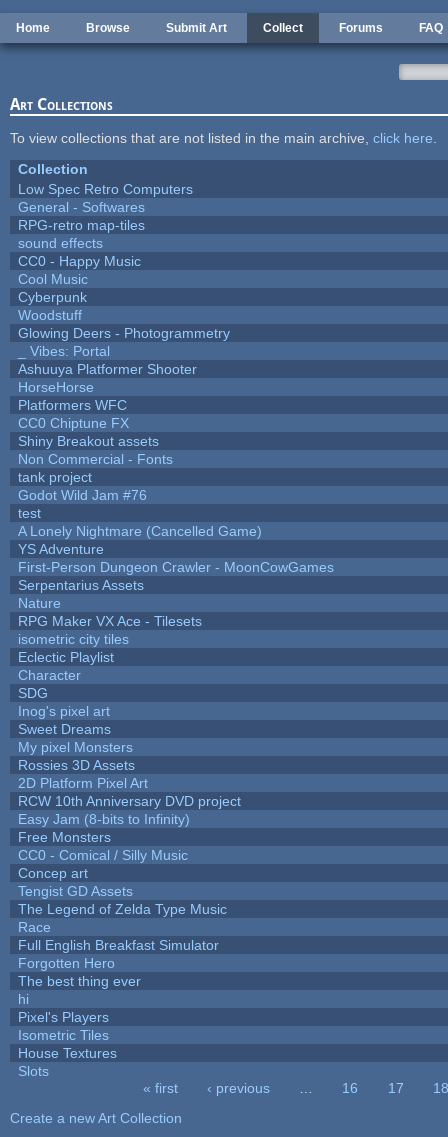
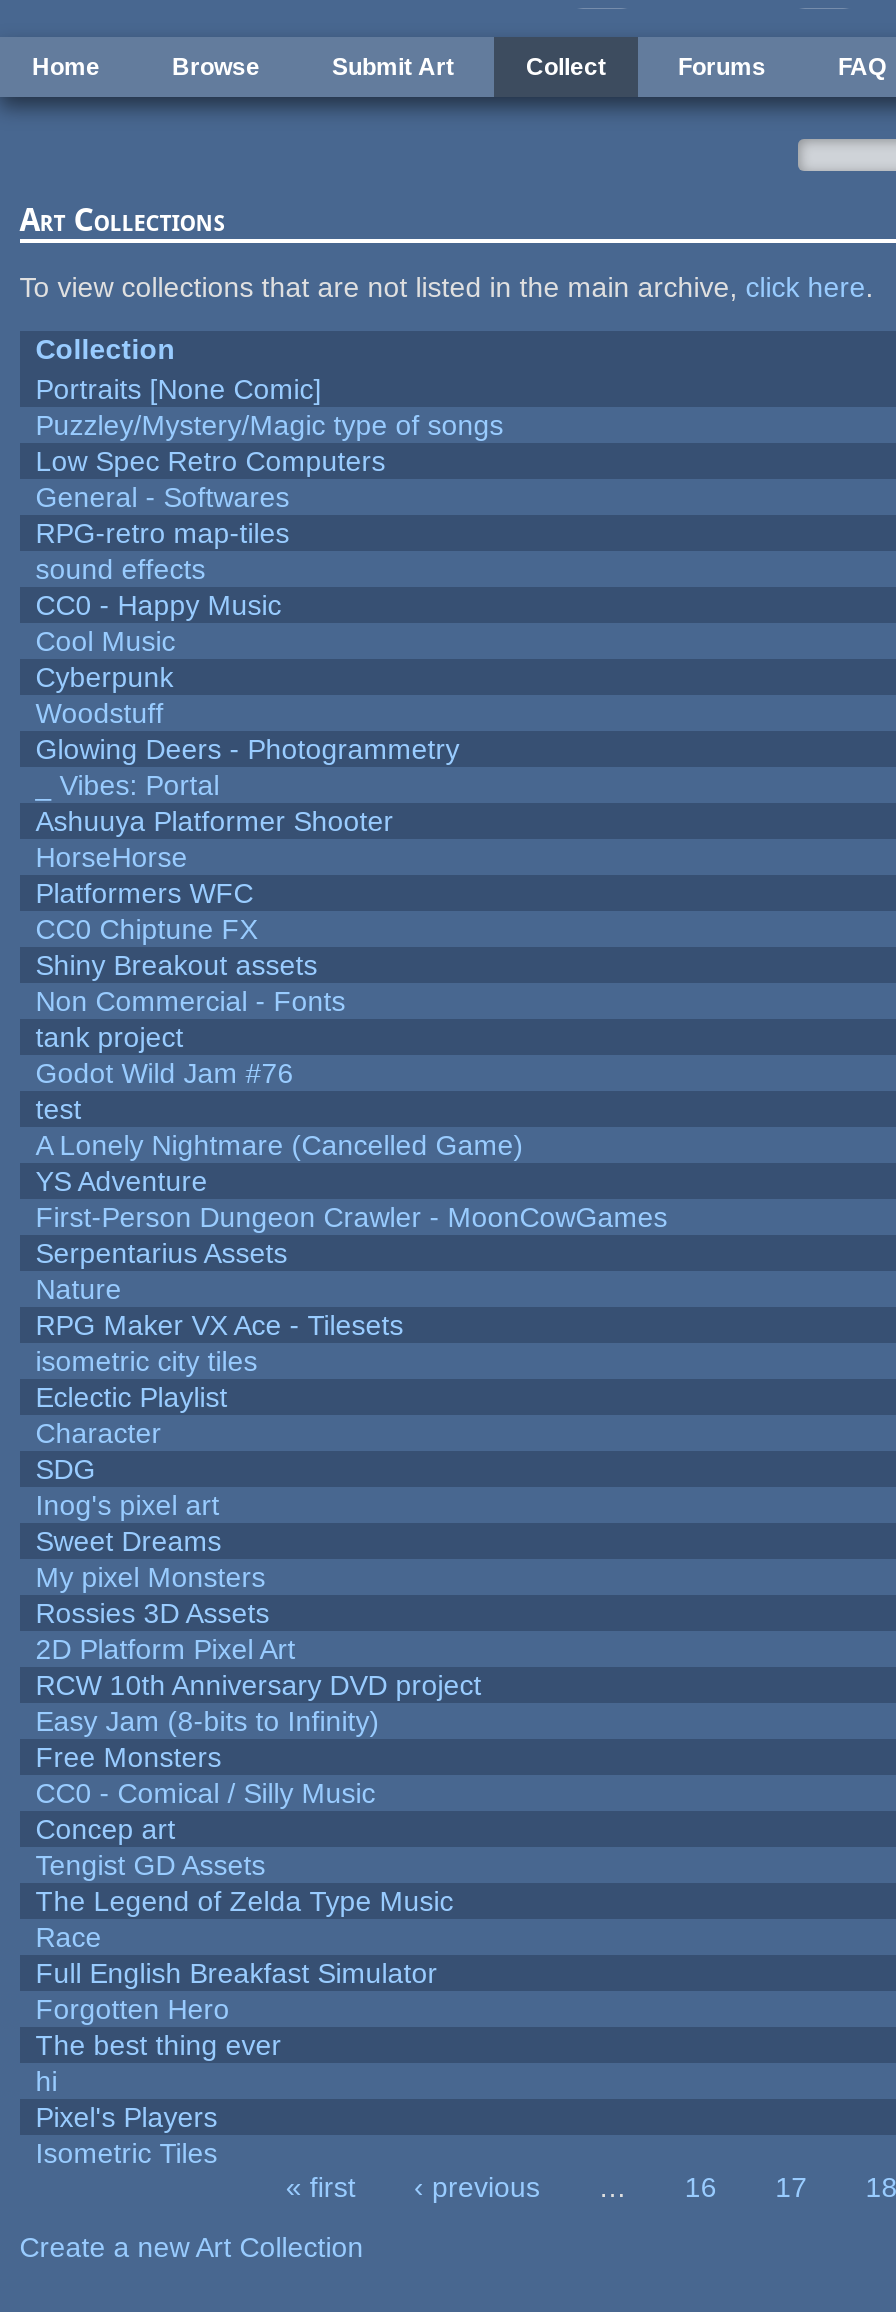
none -> [36,373,504,441] Portraits [None Comic] | Puzzley/Mystery/Magic type of songs
moved [18,181,334,1043] -> [36,445,668,2169]: Low Spec Retro Computers | General - Softwares | RPG-retro map-tiles | ... | Pixel's Players | Isometric Tiles
[18,1045,117,1079] House Textures | Slots -> none

